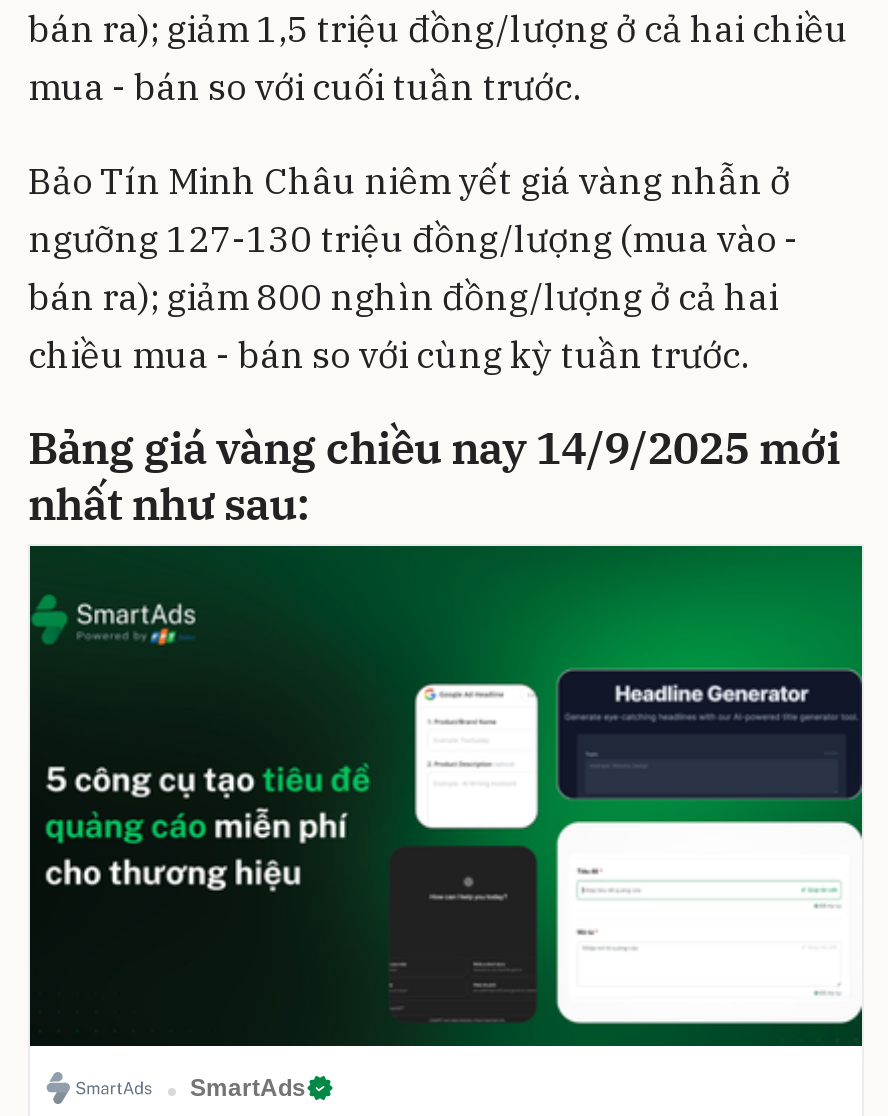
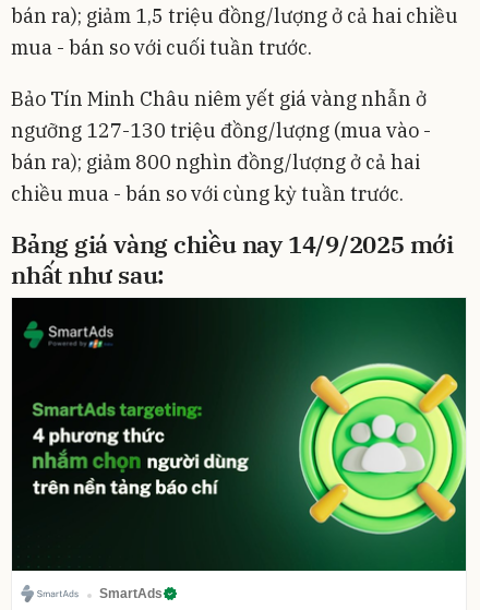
[30,546,864,1026] [image] -> [12,298,467,559] [image]

